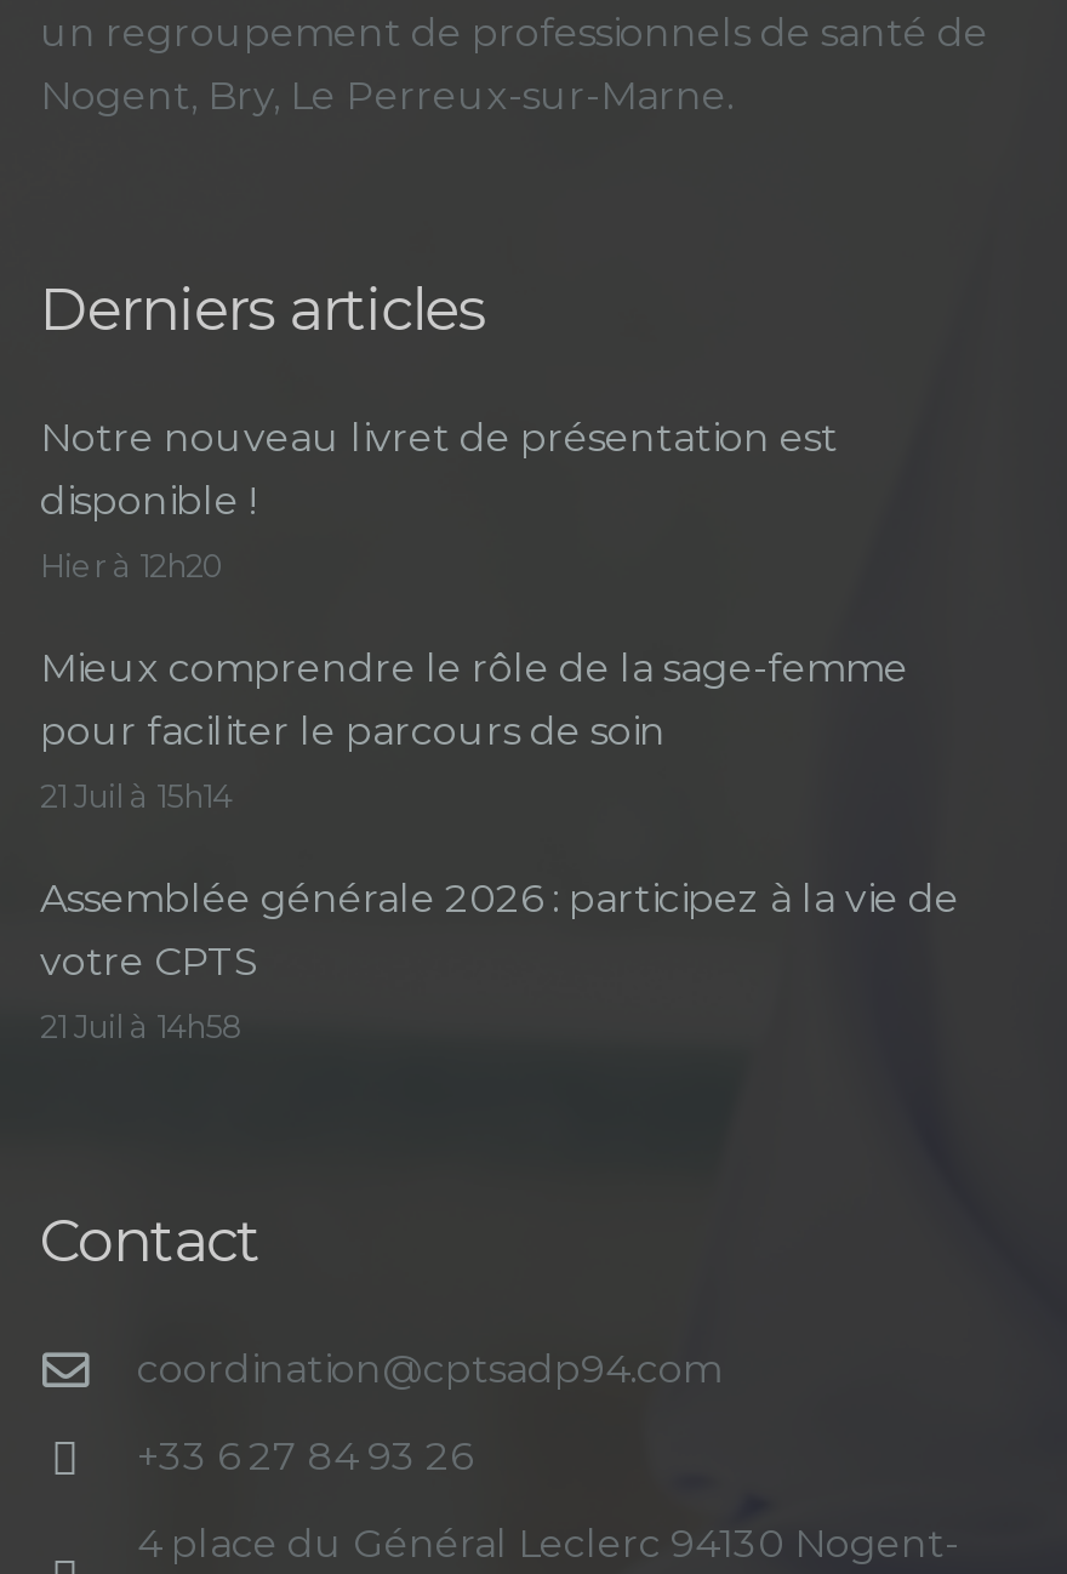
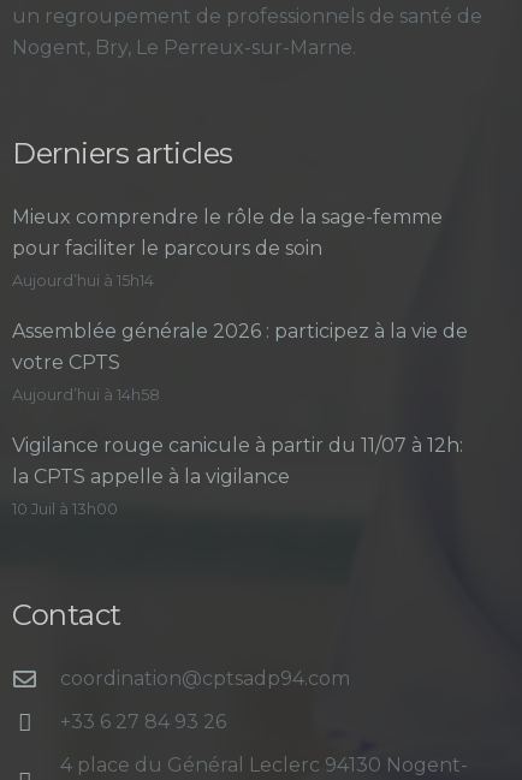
[40,414,838,583] Notre nouveau livret de présentation est | disponible ! | Hier à 12h20 -> none
moved [40,644,908,753] -> [12,205,443,259]: Mieux comprendre le rôle de la sage-femme | pour faciliter le parcours de soin
[40,777,232,814] 21 Juil à 15h14 -> [12,271,154,289] Aujourd’hui à 15h14
moved [40,874,959,983] -> [12,319,468,373]: Assemblée générale 2026 : participez à la vie de | votre CPTS
[40,1008,244,1044] 21 Juil à 14h58 -> [12,385,463,517] Aujourd’hui à 14h58 | Vigilance rouge canicule à partir du 11/07 à 12h: | la CPTS appelle à la vigilance | 10 Juil à 13h00

